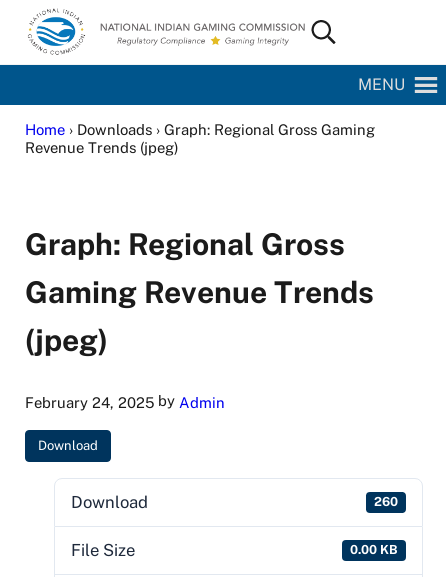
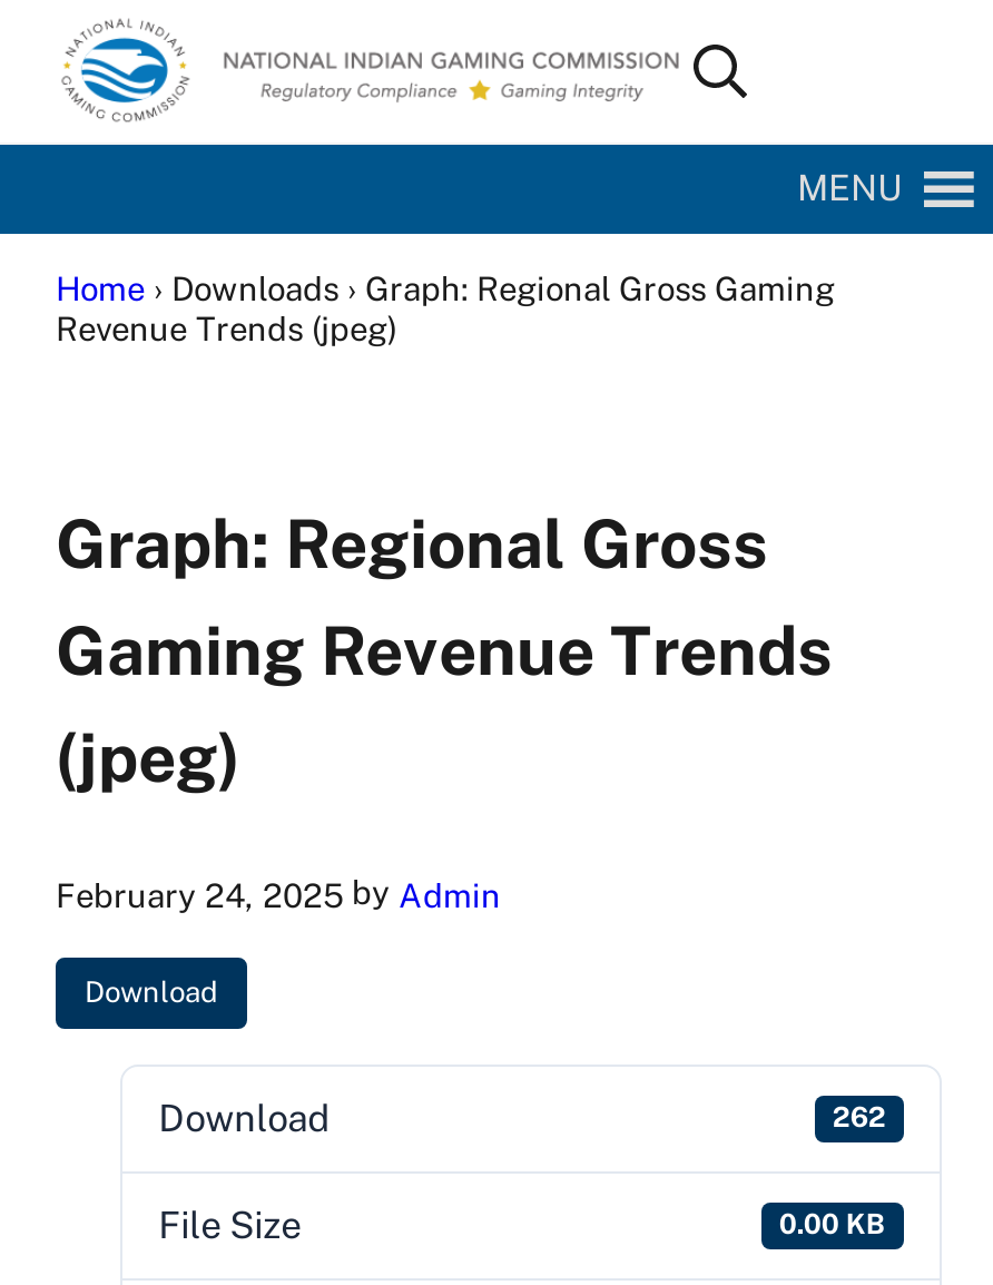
[374,494,398,509] 260 -> [832,1101,886,1134] 262

